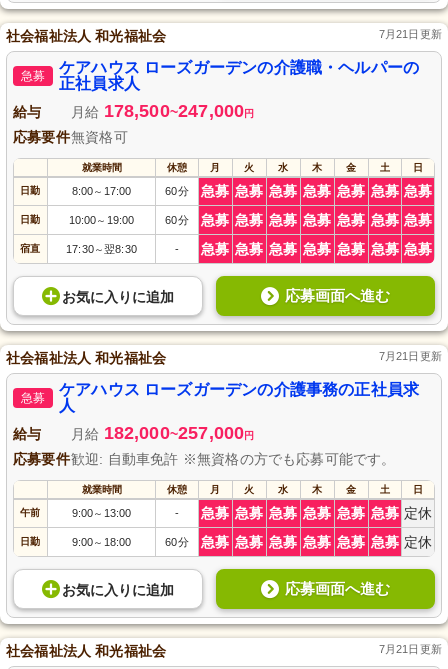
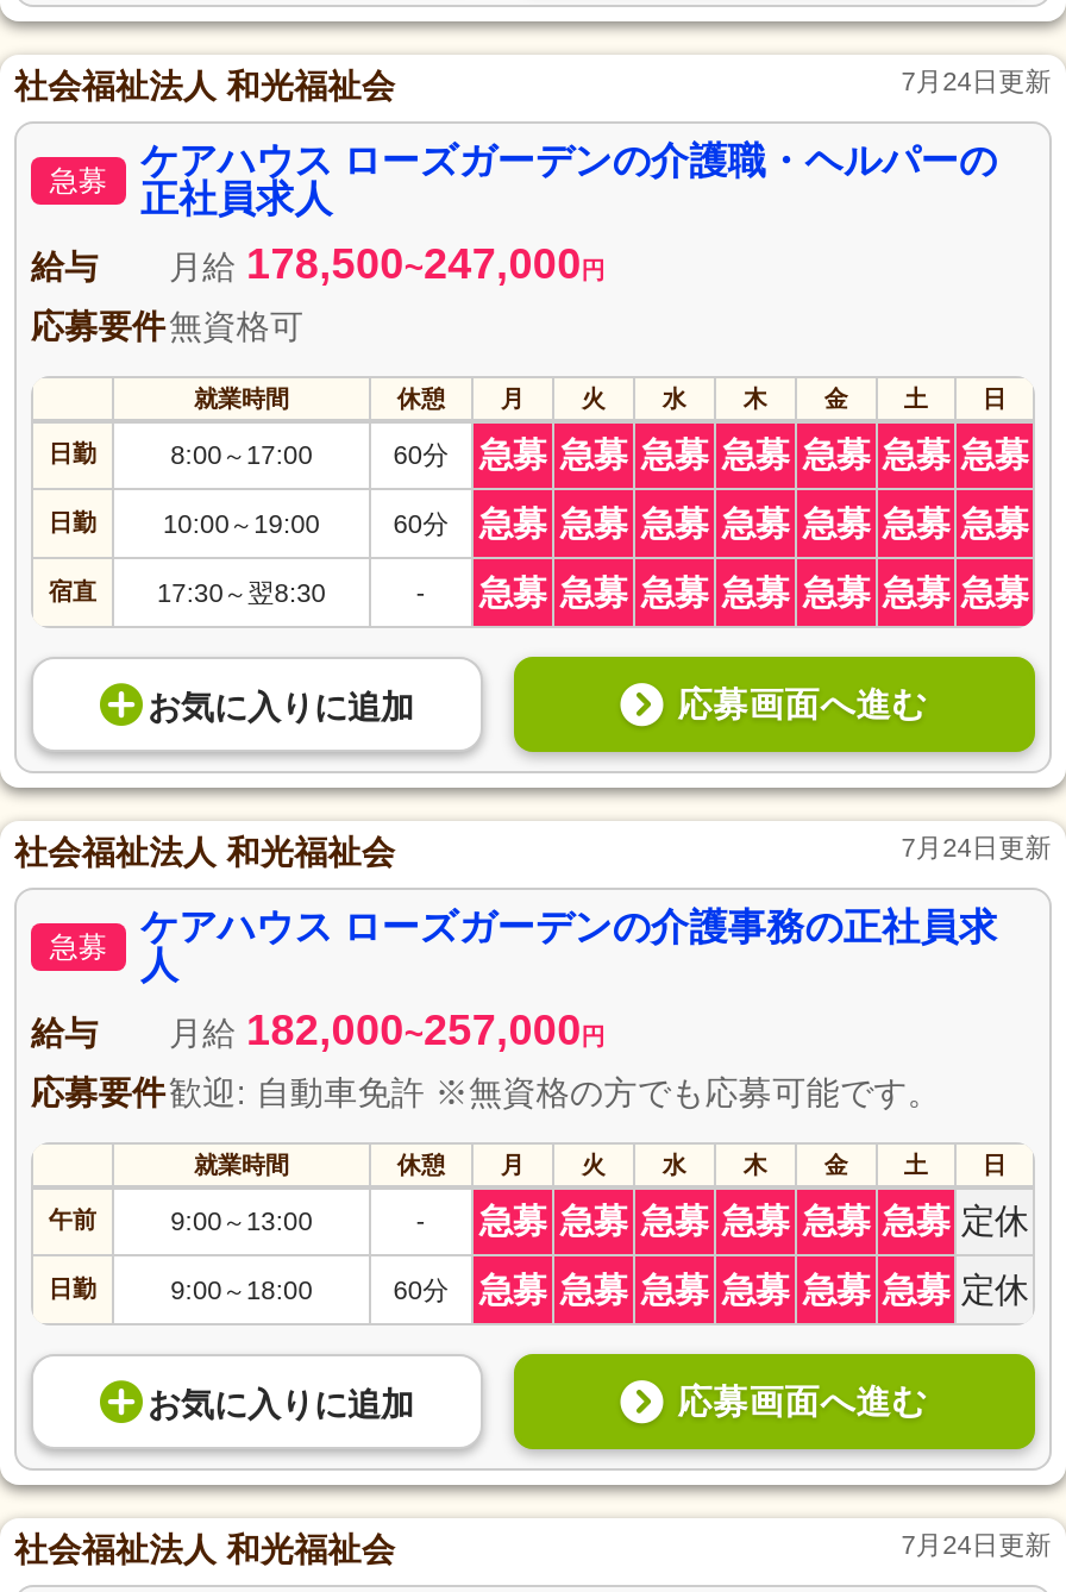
[379,28,442,40] 7月21日更新 -> [901,67,1052,96] 7月24日更新
[379,350,442,362] 7月21日更新 -> [901,834,1052,862] 7月24日更新
[379,643,442,655] 7月21日更新 -> [901,1531,1052,1559] 7月24日更新

